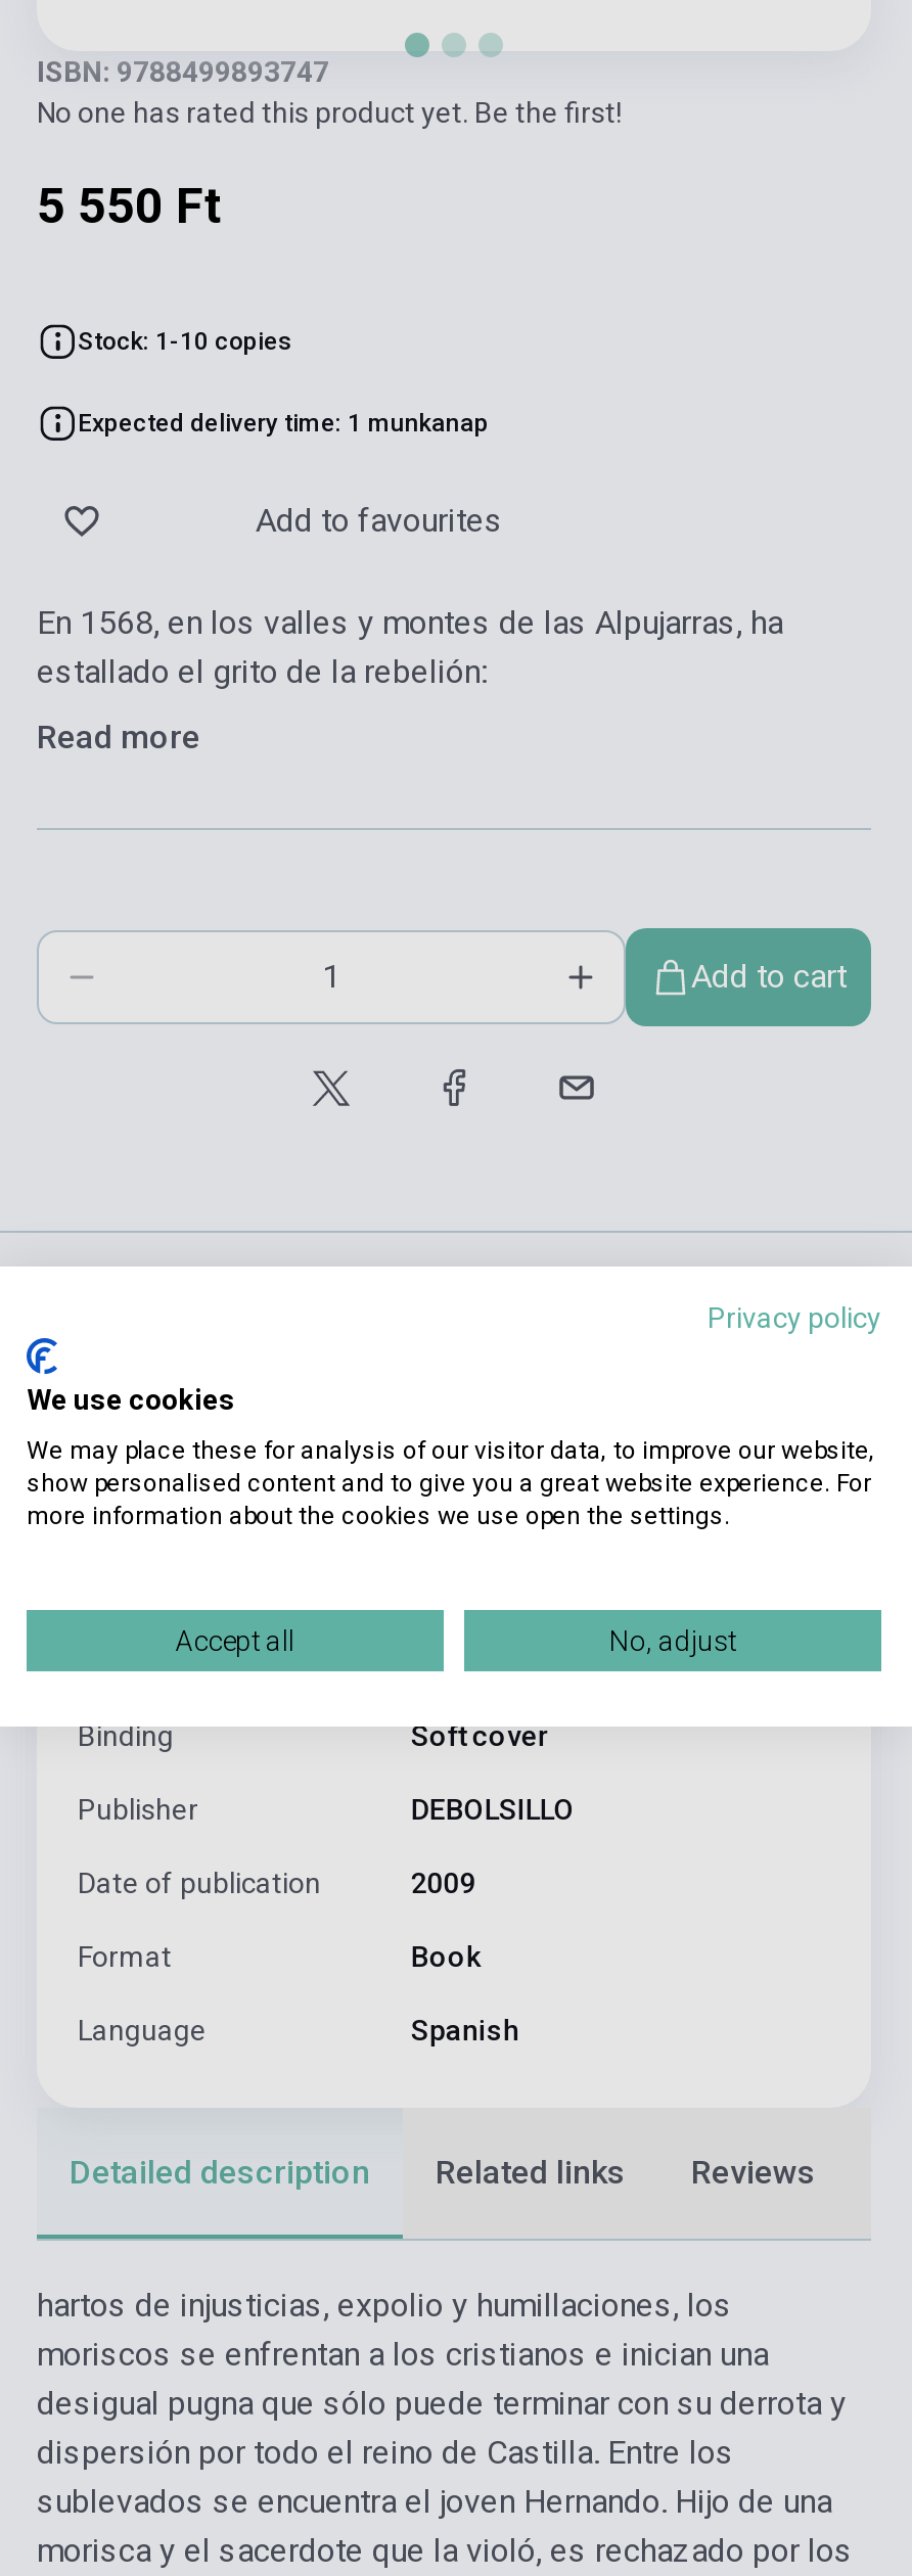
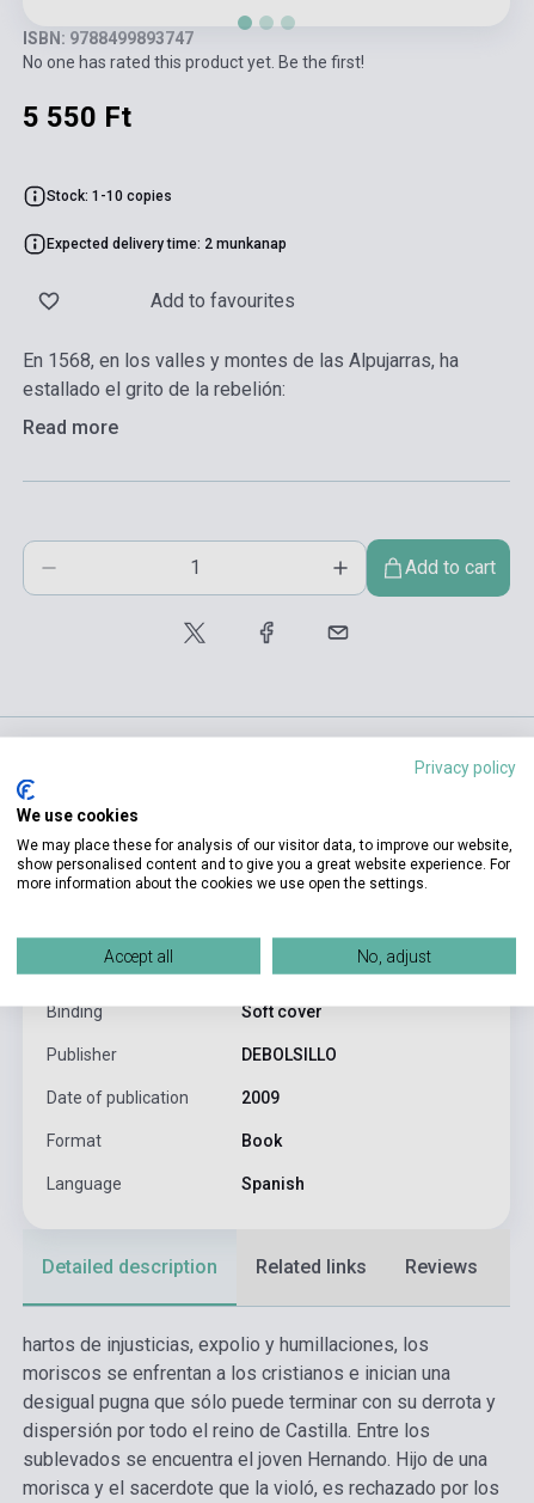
[78,409,489,437] Expected delivery time: 1 munkanap -> [47,235,287,252] Expected delivery time: 2 munkanap

